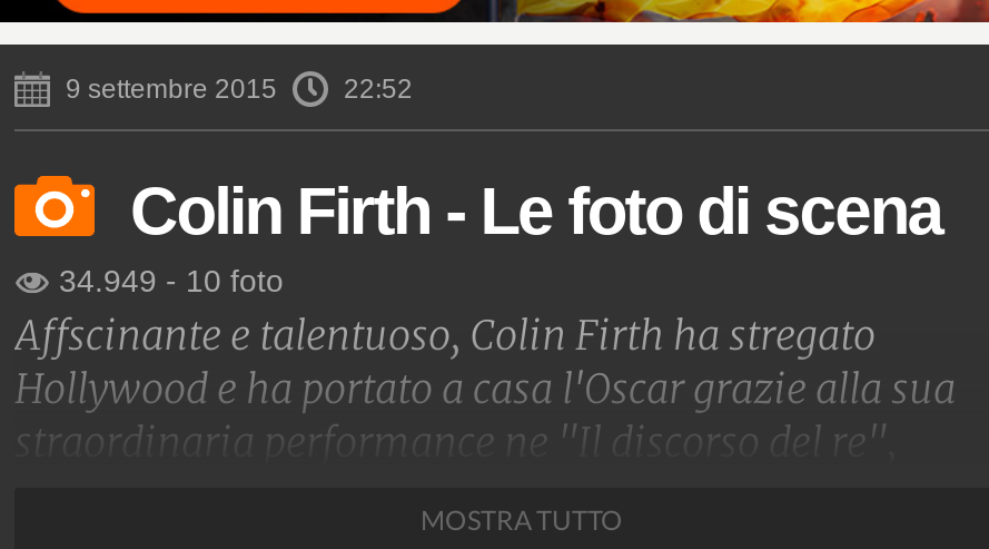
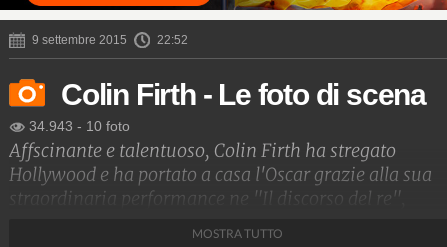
[59,262,284,298] 34.949 - 10 foto -> [29,118,130,134] 34.943 - 10 foto

